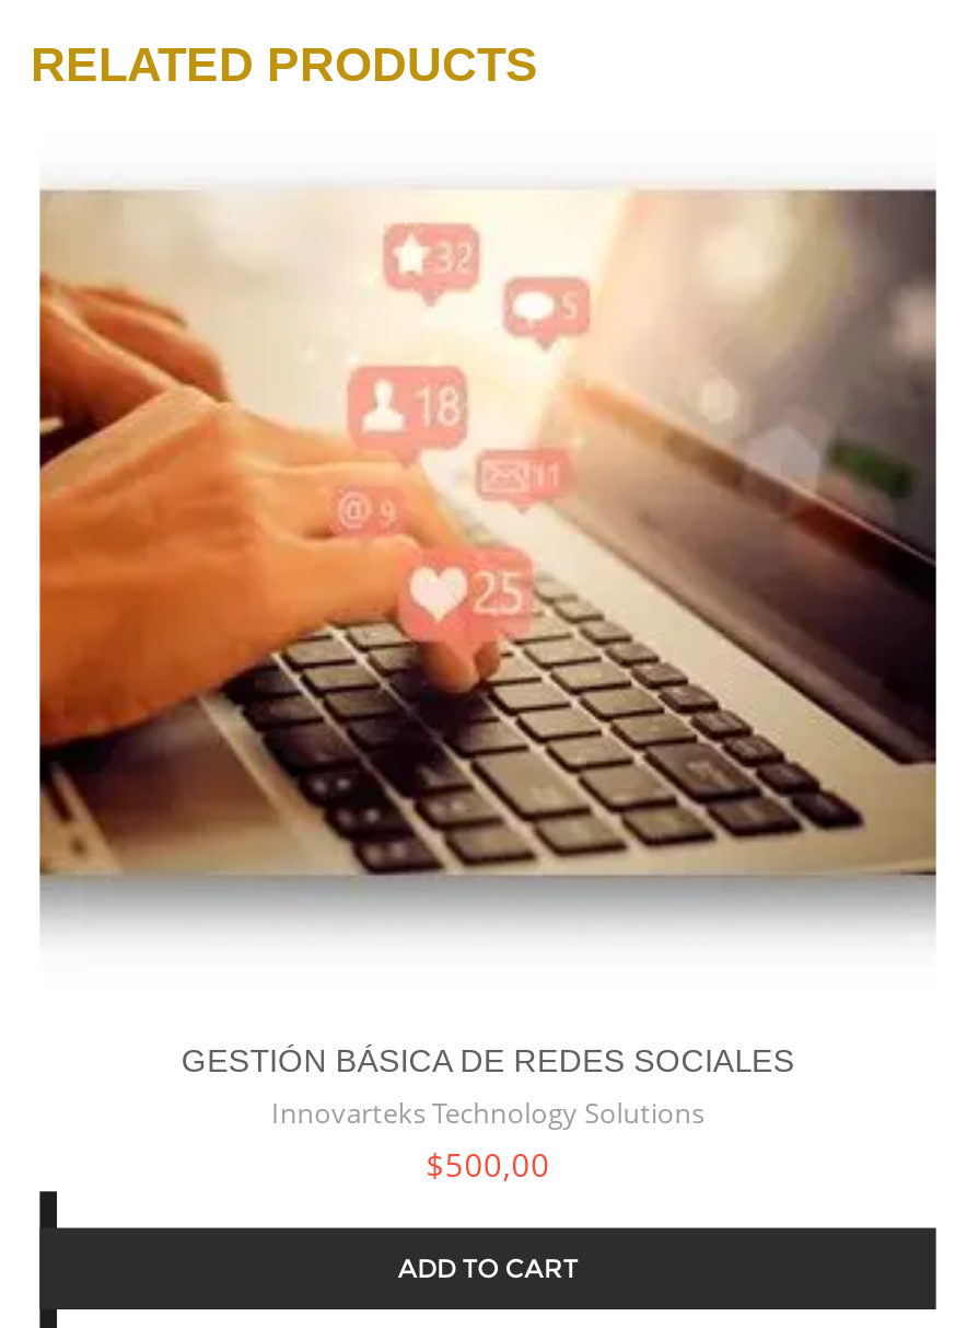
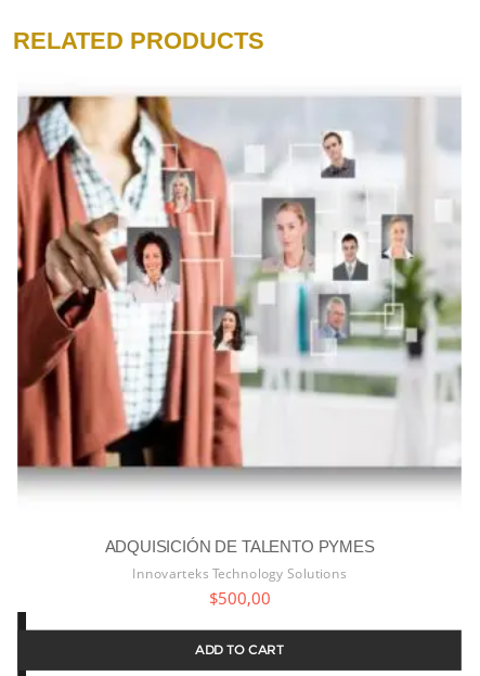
[37,174,939,925] [image] -> [16,94,462,481] [image]
[181,1042,794,1078] GESTIÓN BÁSICA DE REDES SOCIALES -> [105,538,374,556] ADQUISICIÓN DE TALENTO PYMES

